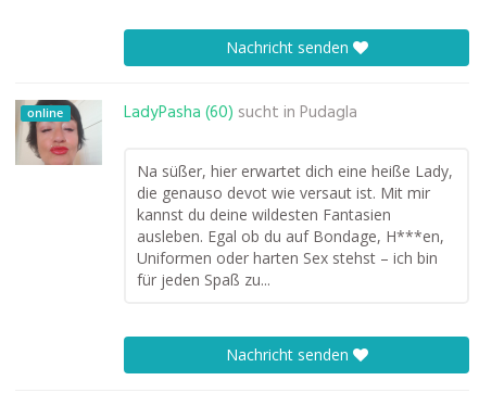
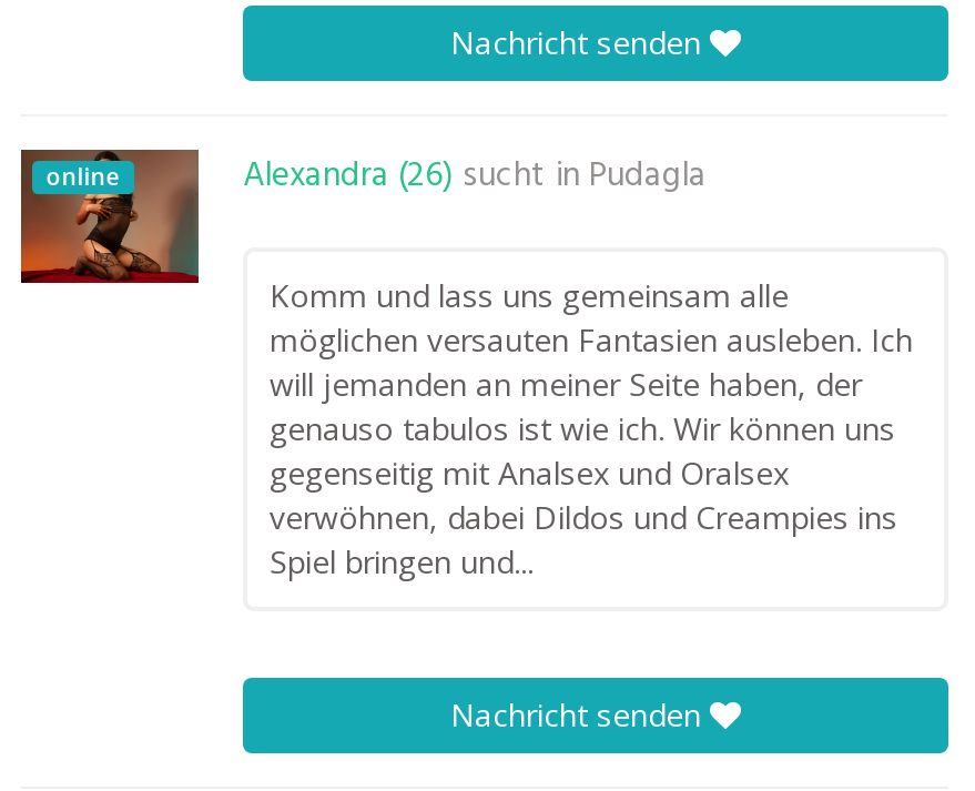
[15,99,357,166] [image] | LadyPasha (60) sucht in Pudagla -> [21,148,707,285] [image] | Alexandra (26) sucht in Pudagla
[137,160,453,289] Na süßer, hier erwartet dich eine heiße Lady, | die genauso devot wie versaut ist. Mit mir | kannst du deine wildesten Fantasien | ausleben. Egal ob du auf Bondage, H***en, | Uniformen oder harten Sex stehst – ich bin | für jeden Spaß zu... -> [270,273,913,581] Komm und lass uns gemeinsam alle | möglichen versauten Fantasien ausleben. Ich | will jemanden an meiner Seite haben, der | genauso tabulos ist wie ich. Wir können uns | gegenseitig mit Analsex und Oralsex | verwöhnen, dabei Dildos und Creampies ins | Spiel bringen und...

